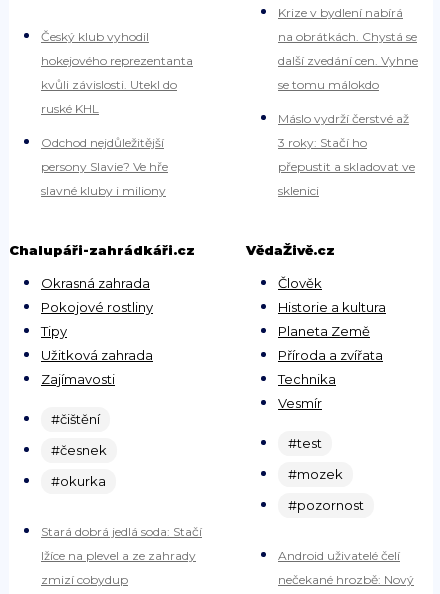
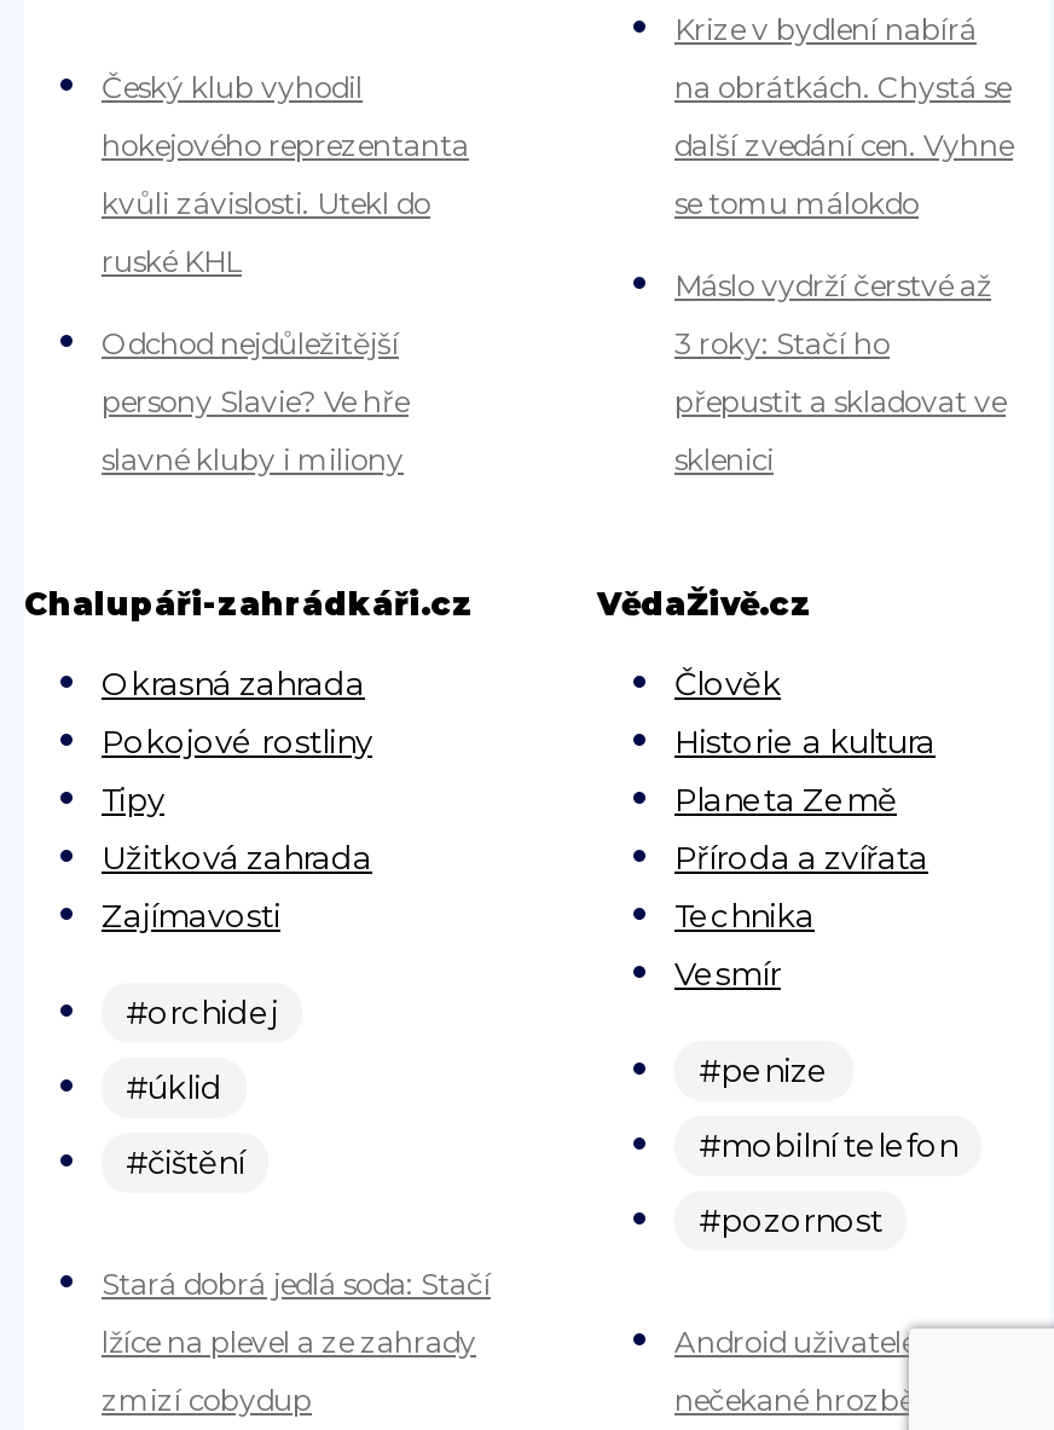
none -> [126,993,278,1106] #orchidej | #úklid
moved [51,411,100,427] -> [126,1143,244,1181]: #čištění
[288,435,322,451] #test -> [699,1051,829,1089] #penize
[51,442,107,489] #česnek | #okurka -> none
[288,466,343,482] #mozek -> [699,1126,957,1164] #mobilní telefon

